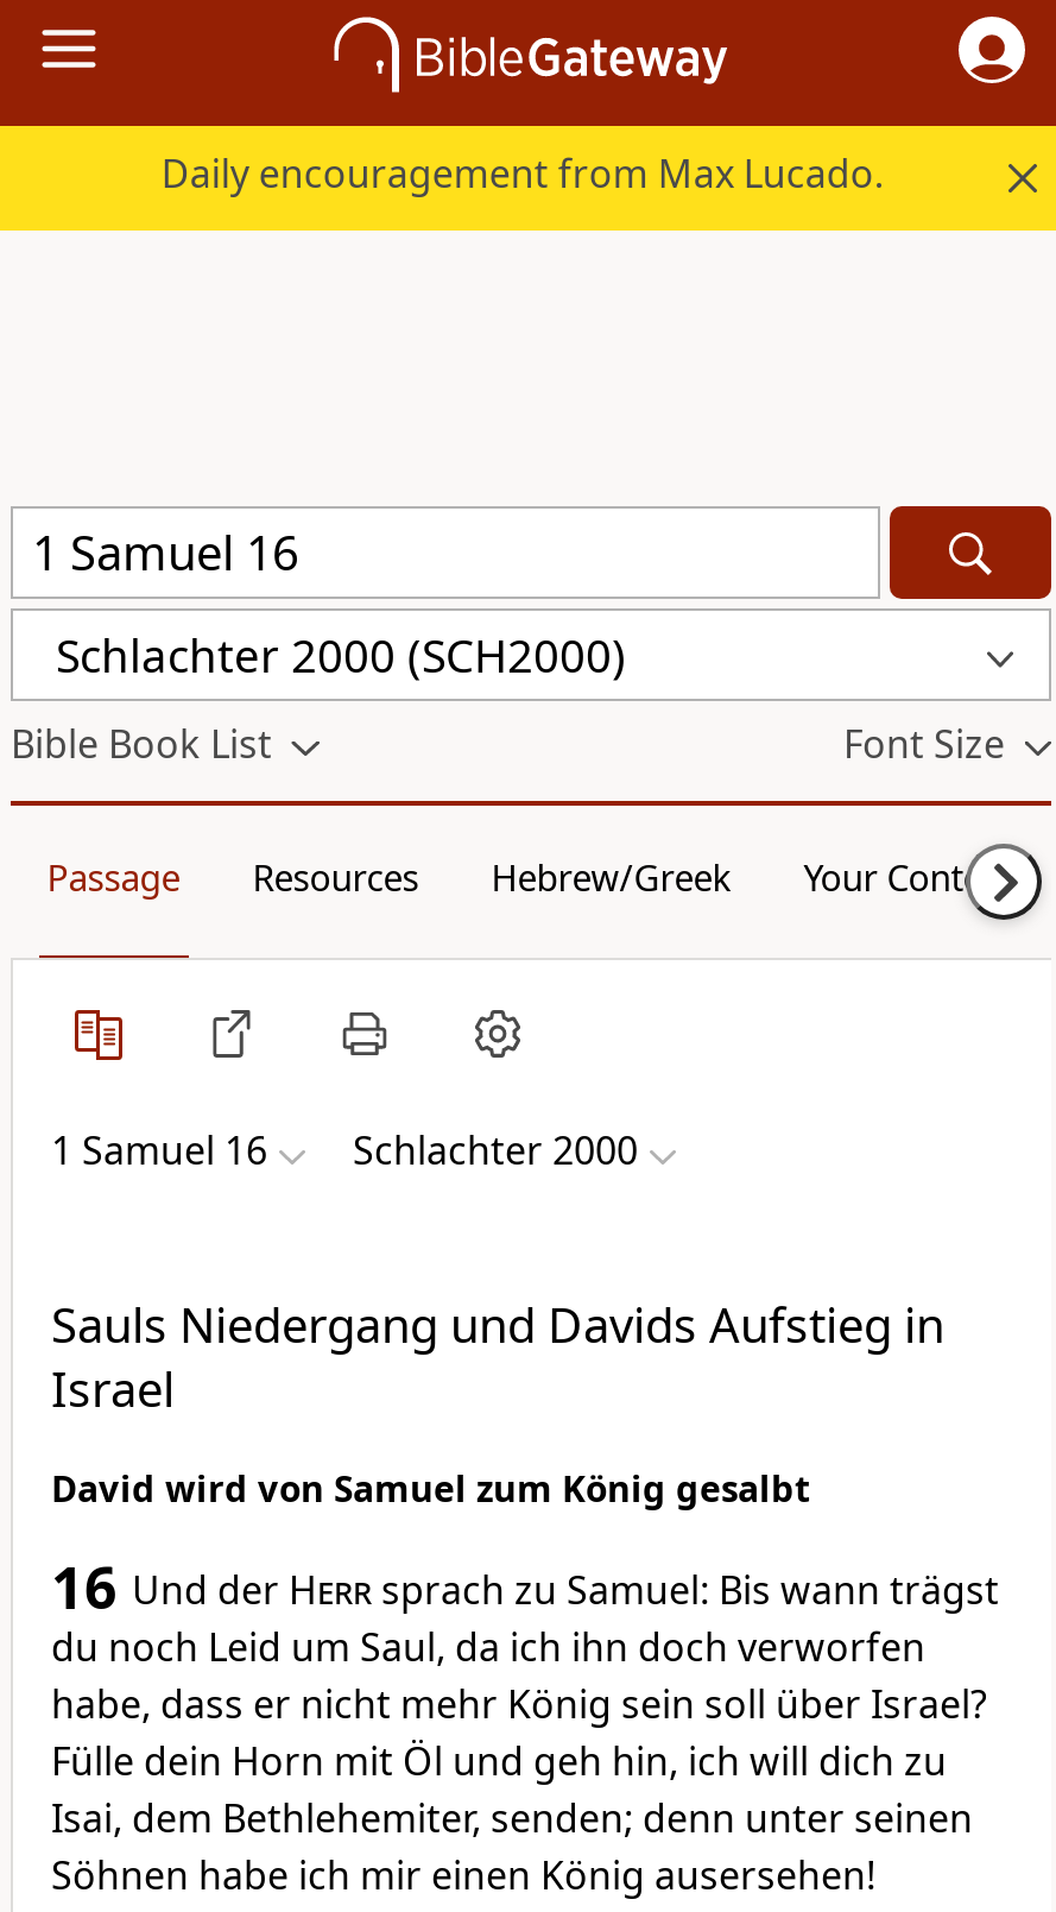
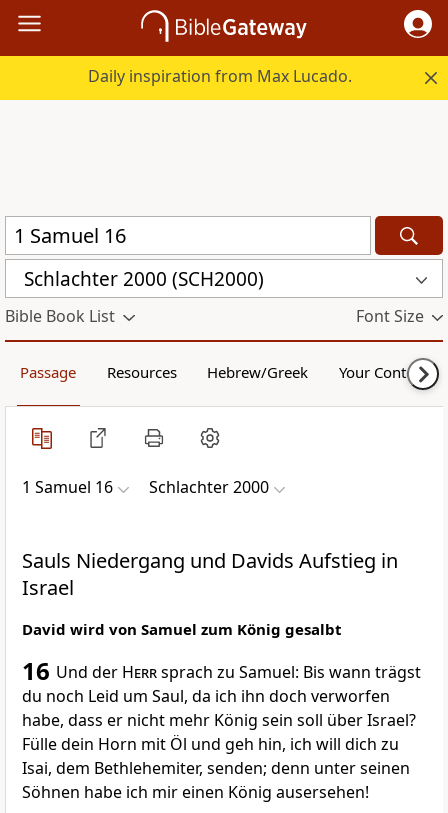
[161,147,884,200] Daily encouragement from Max Lucado. -> [88,65,352,87] Daily inspiration from Max Lucado.

